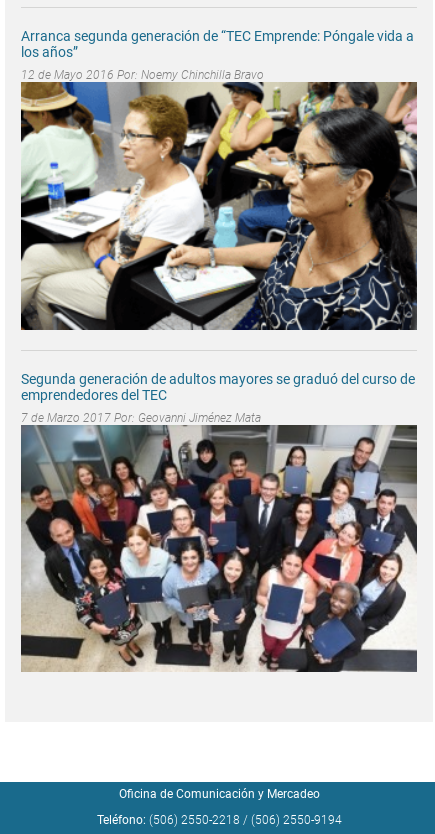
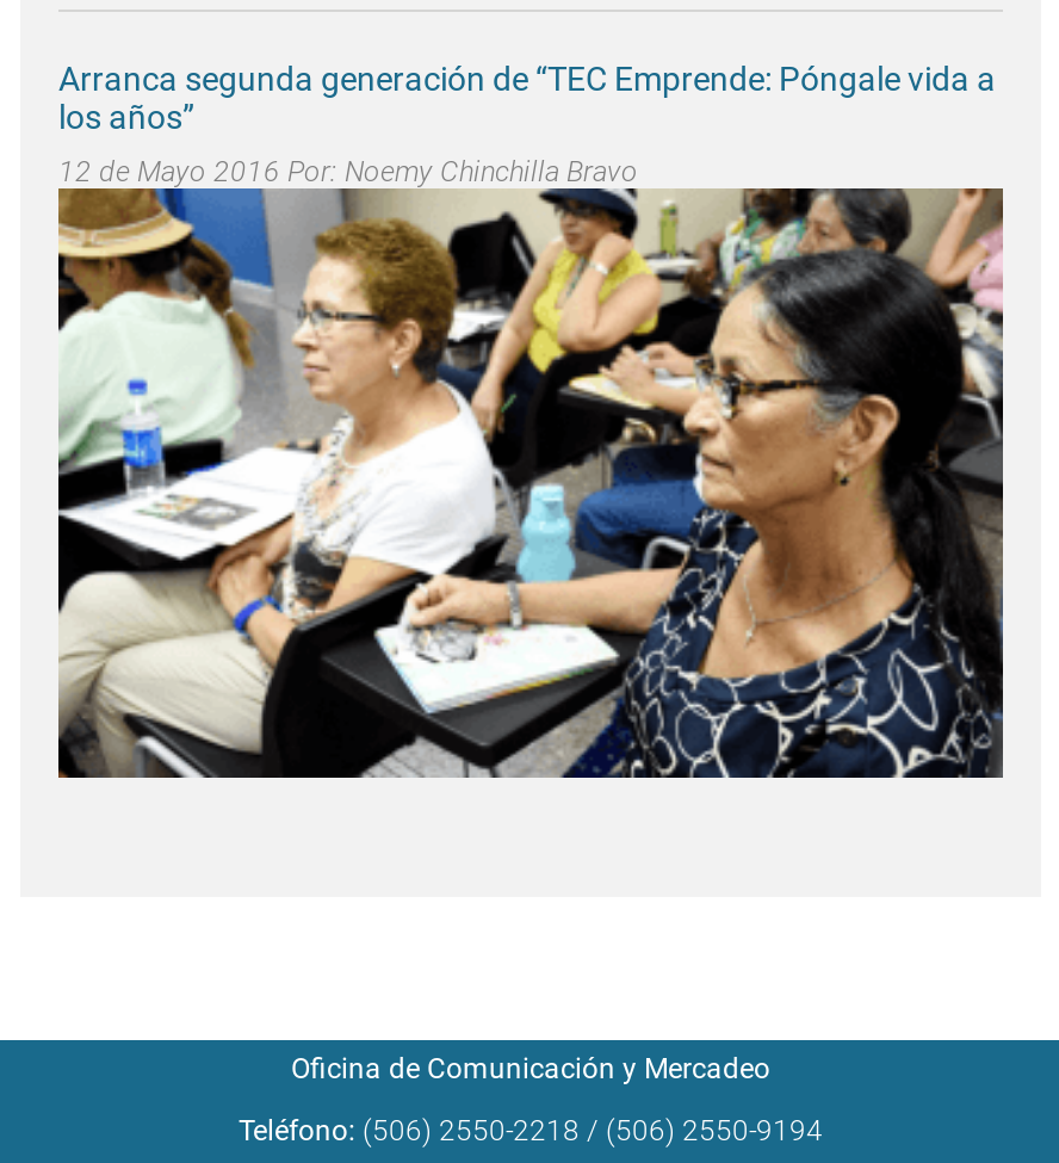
[21,370,415,424] Segunda generación de adultos mayores se graduó del curso de | emprendedores del TEC | 7 de Marzo 2017 Por: Geovanni Jiménez Mata -> none
[20,425,418,672] [image] -> none

